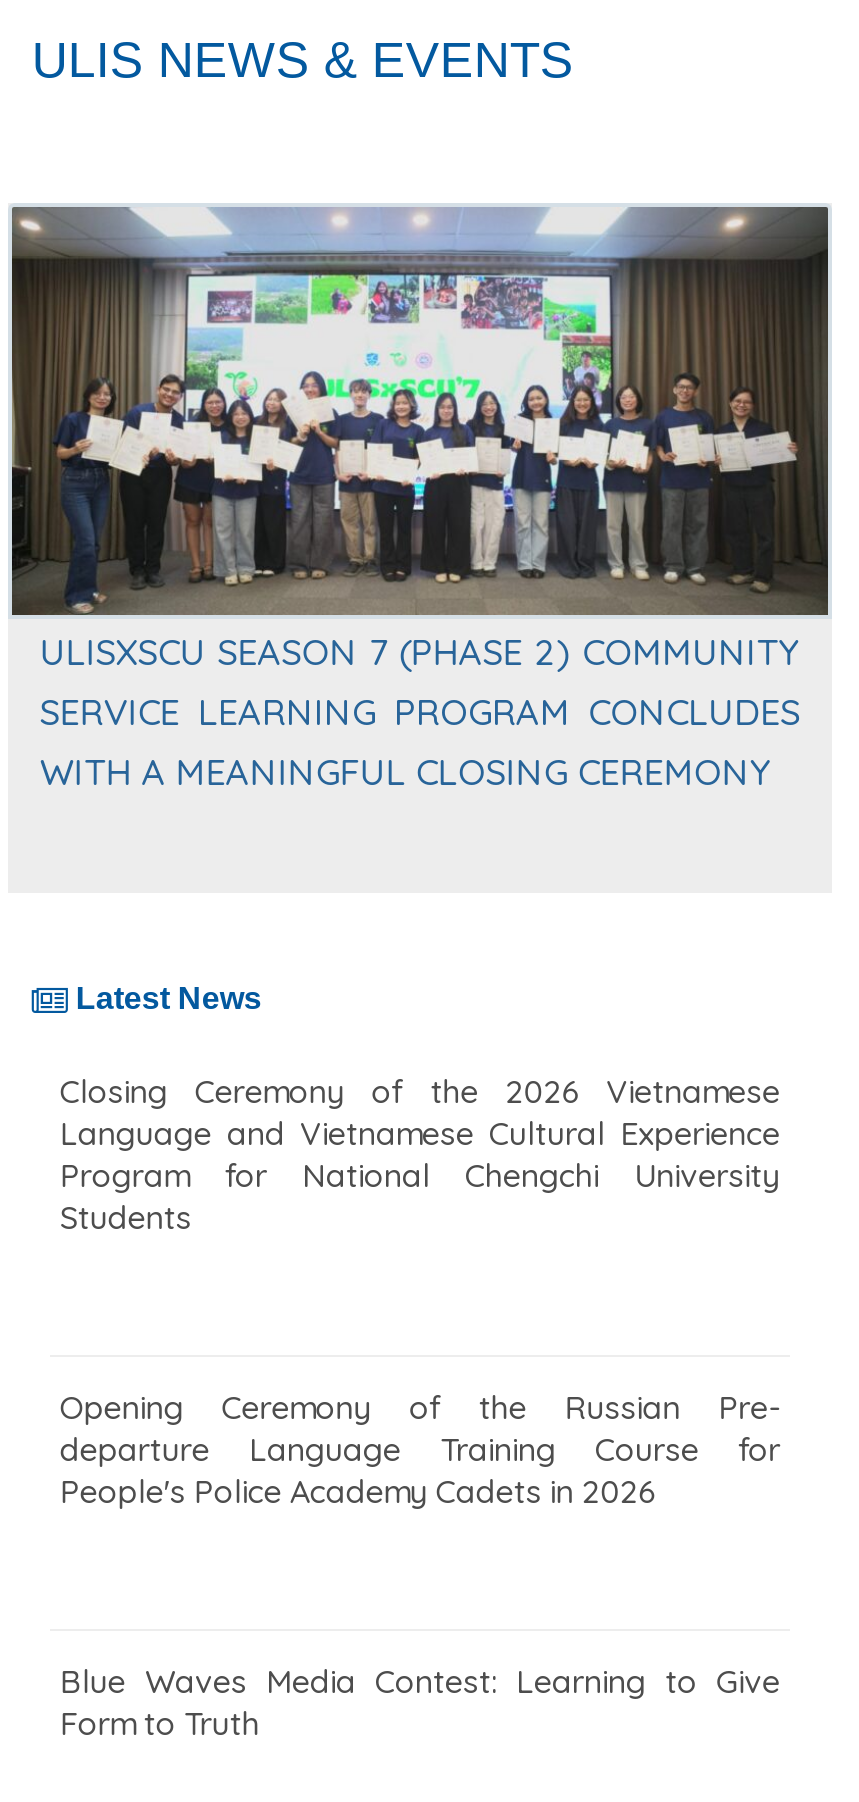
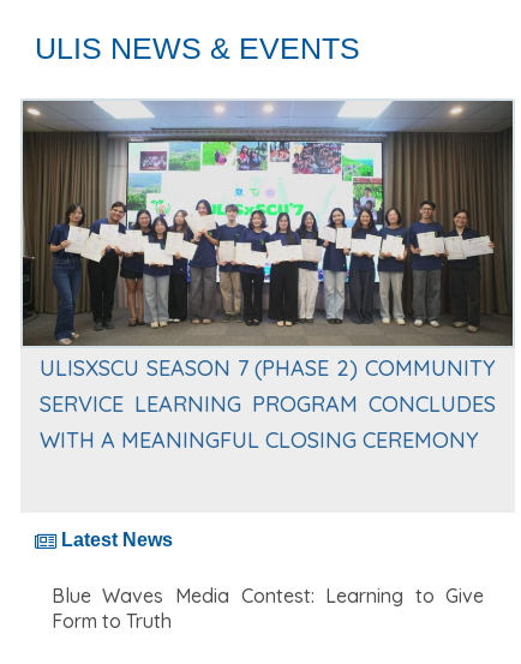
[60,1072,780,1238] Closing Ceremony of the 2026 Vietnamese | Language and Vietnamese Cultural Experience | Program for National Chengchi University | Students -> none
[60,1388,780,1512] Opening Ceremony of the Russian Pre- | departure Language Training Course for | People's Police Academy Cadets in 2026 -> none

